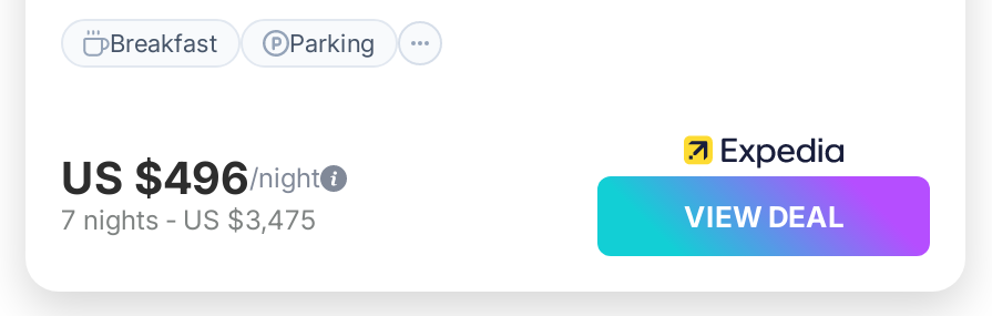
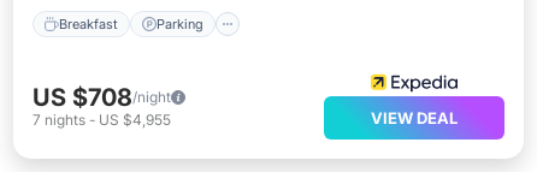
[61,152,320,205] US $496/night -> [33,83,171,112] US $708/night
[61,203,316,236] 7 nights - US $3,475 -> [33,111,171,129] 7 nights - US $4,955

